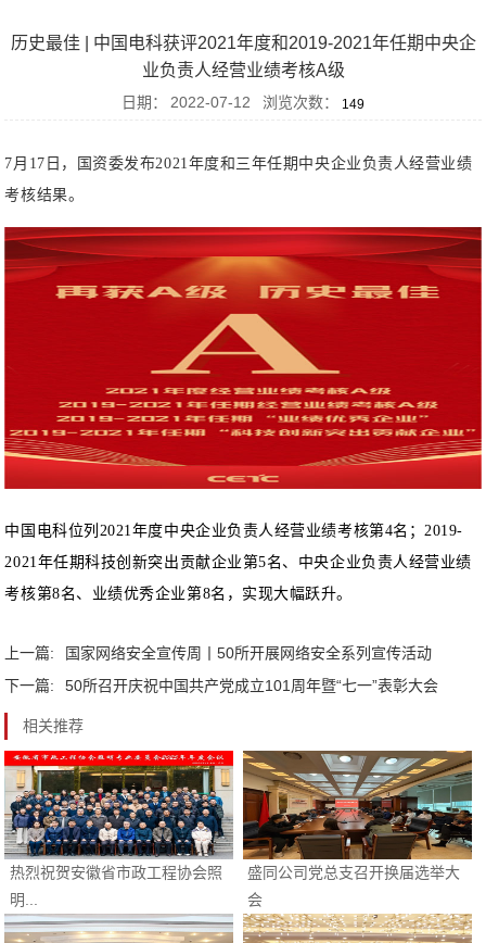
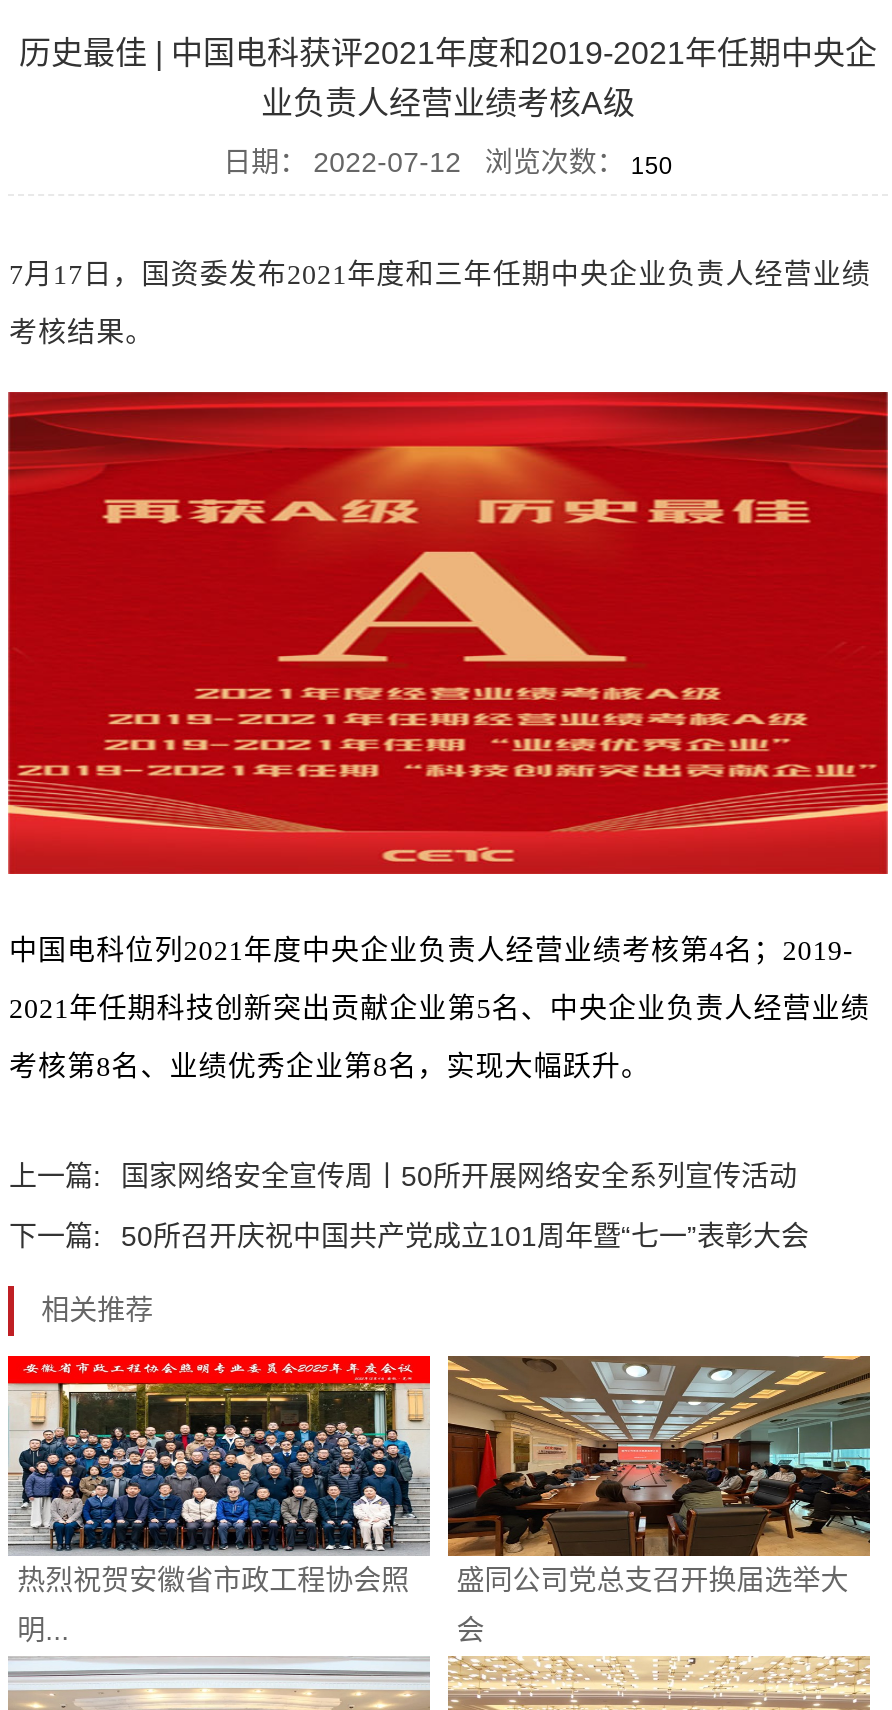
[121,93,365,111] 日期： 2022-07-12 浏览次数： 149 -> [223,145,673,179] 日期： 2022-07-12 浏览次数： 150

